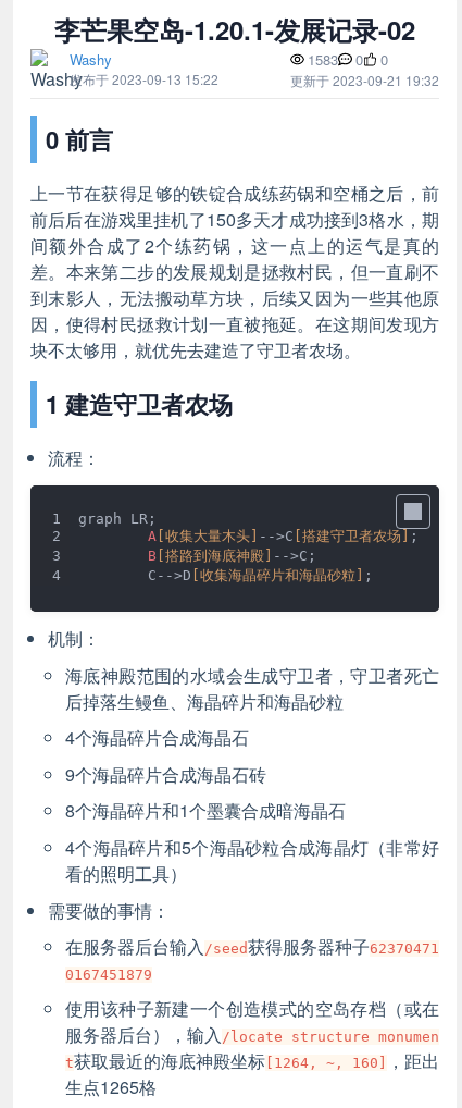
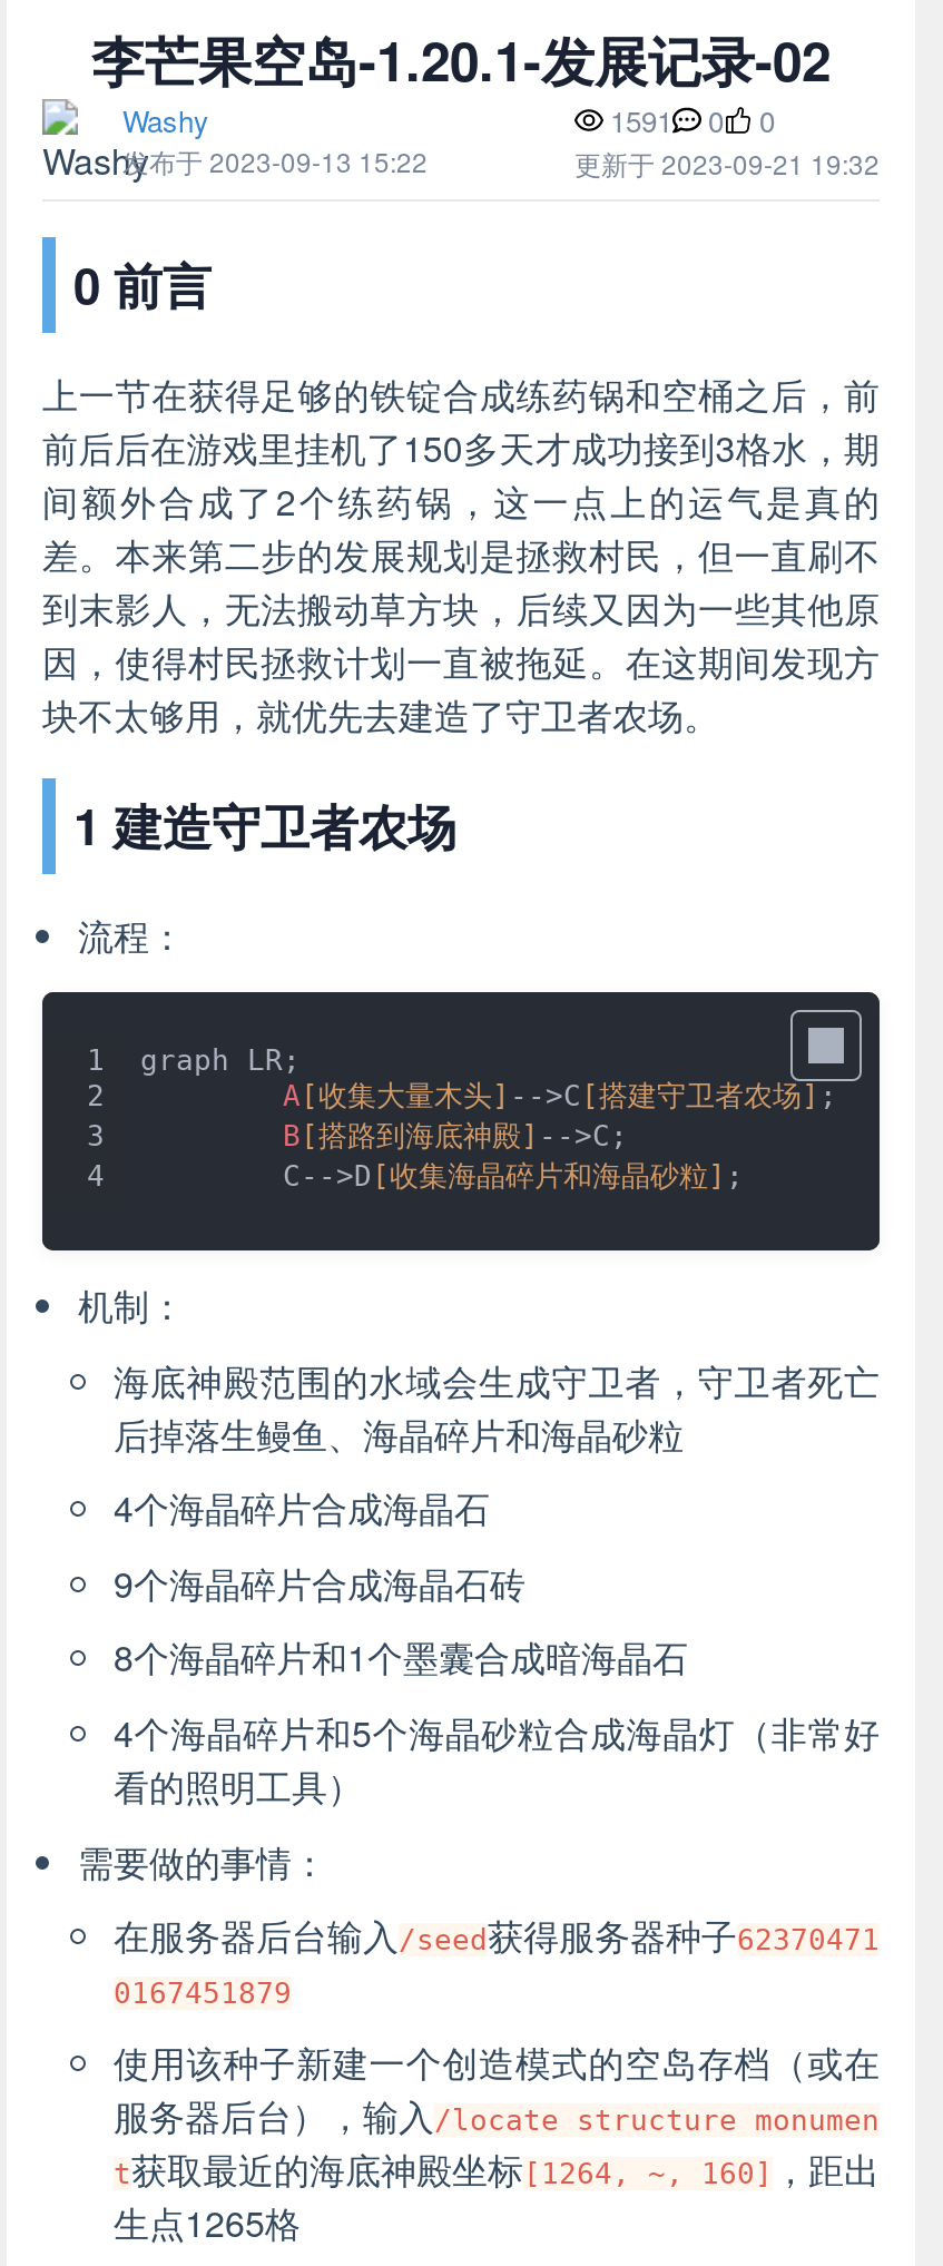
[308,49,388,70] 1583 0 0 -> [610,100,775,142] 1591 0 0

